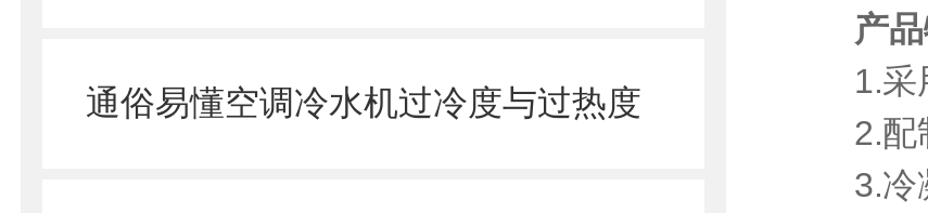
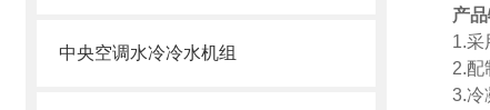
[86,84,641,121] 通俗易懂空调冷水机过冷度与过热度 -> [59,43,237,62] 中央空调水冷冷水机组

